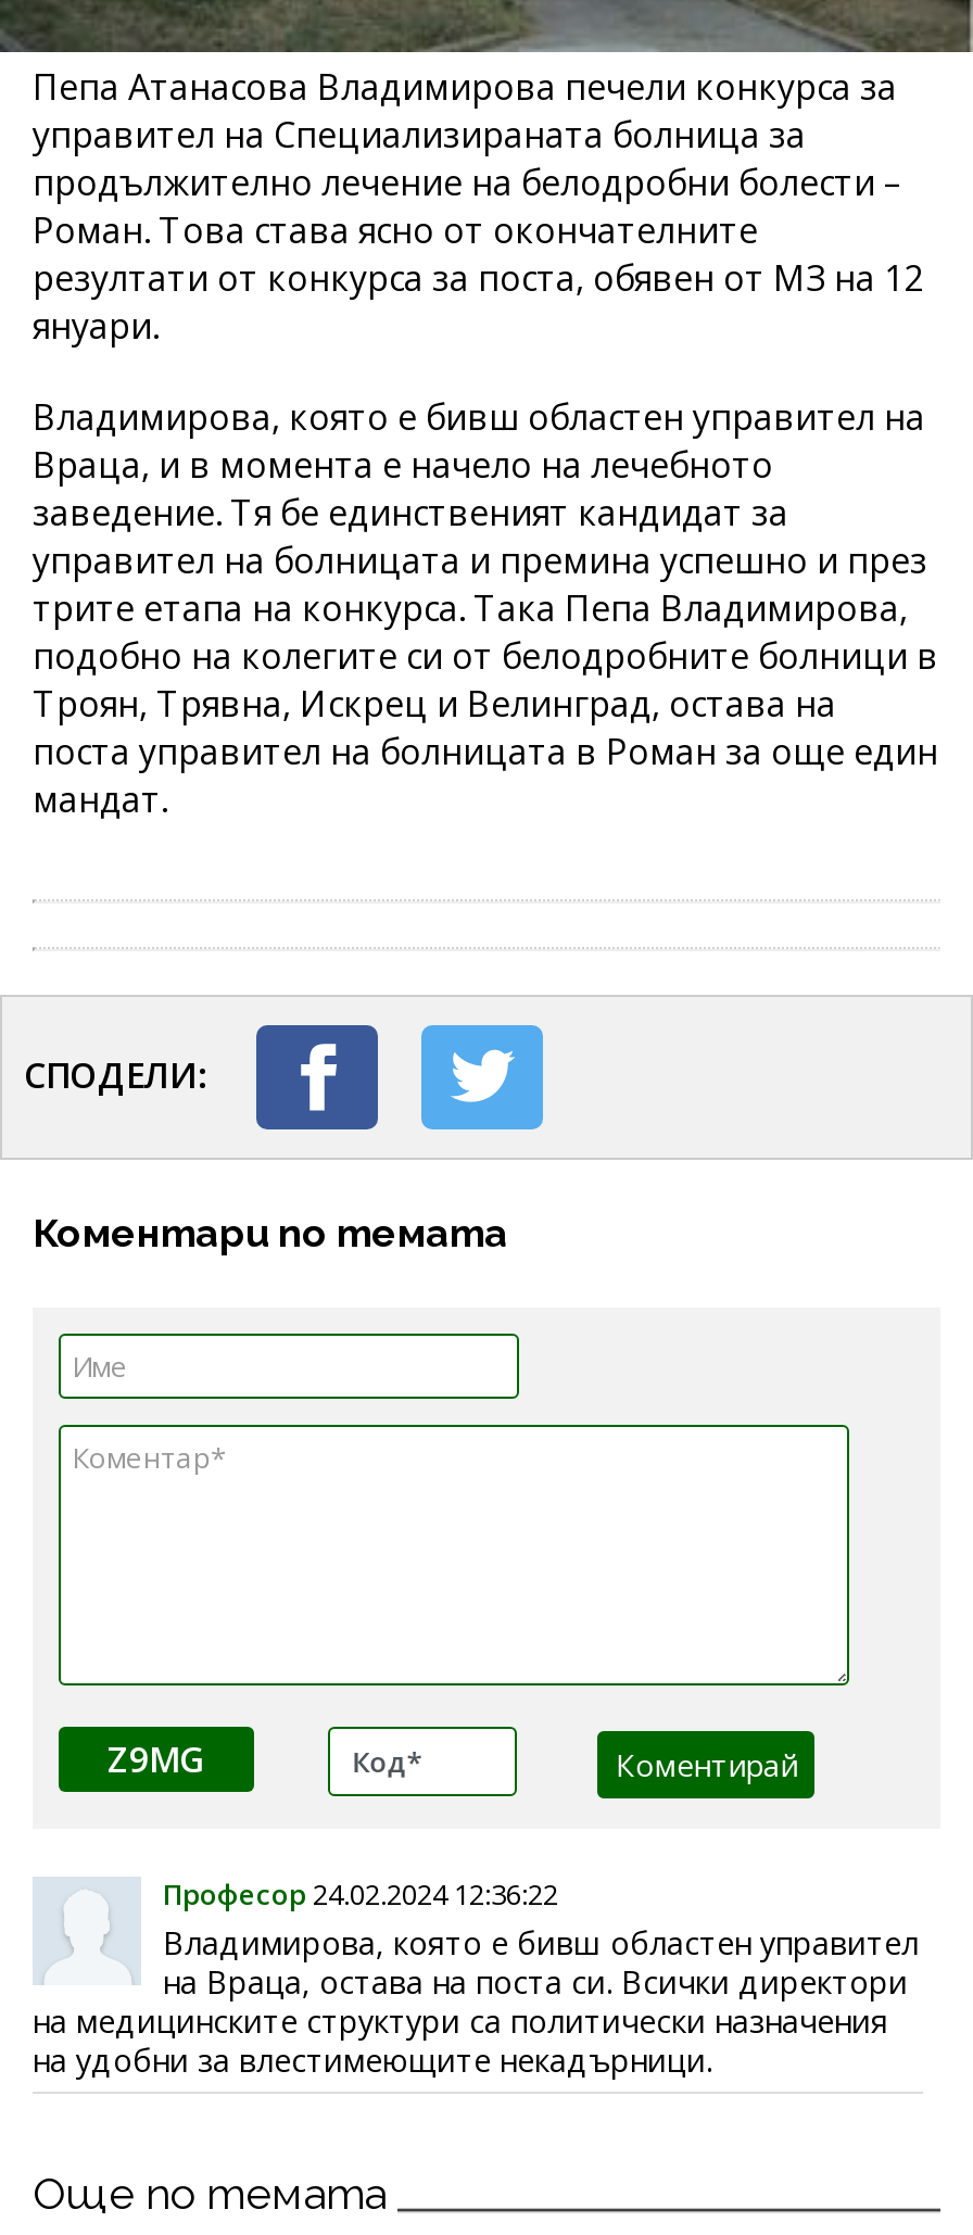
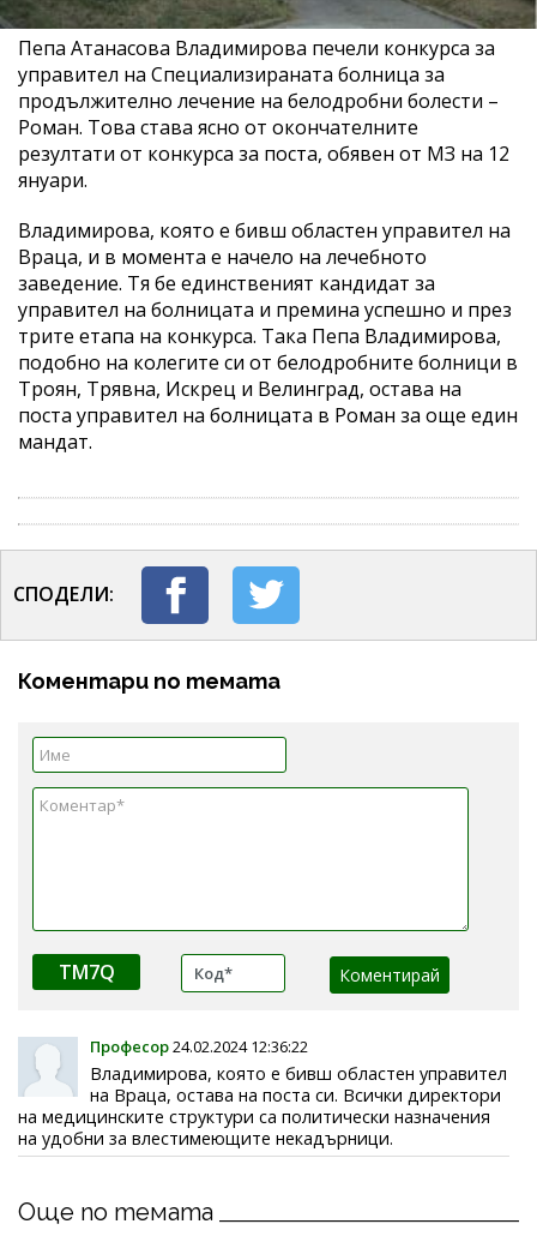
[108,1735,205,1783] Z9MG -> [58,958,114,985] TM7Q

